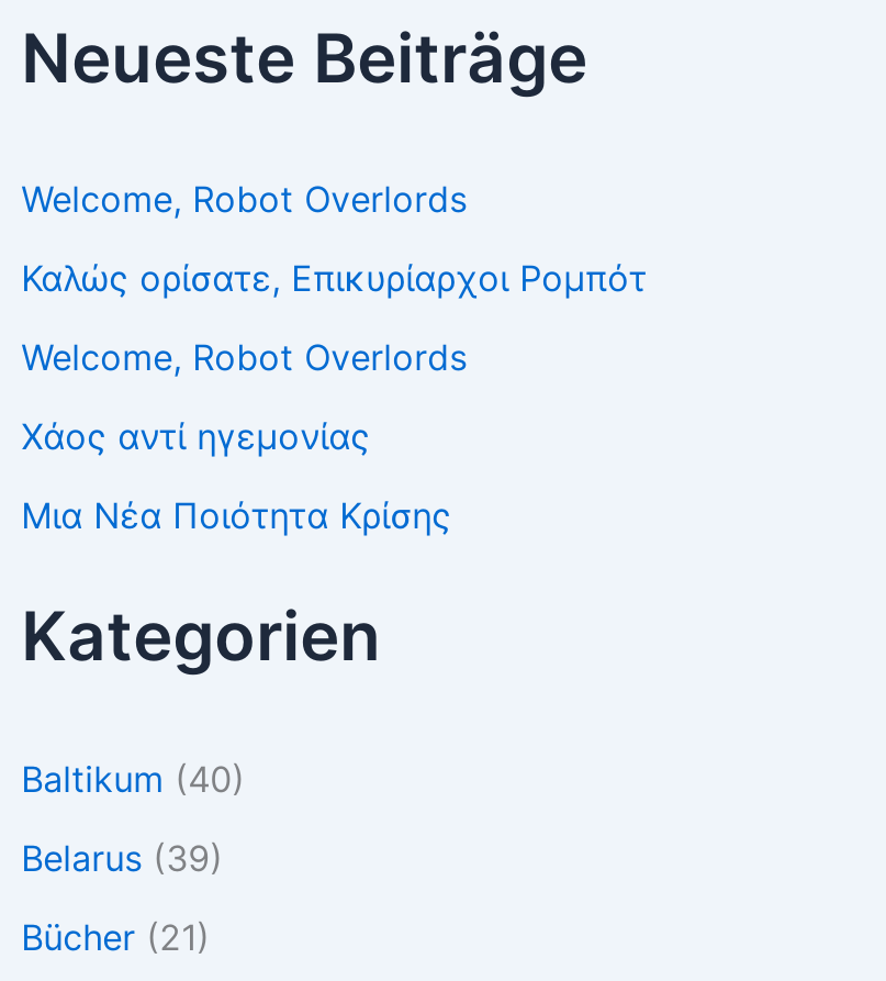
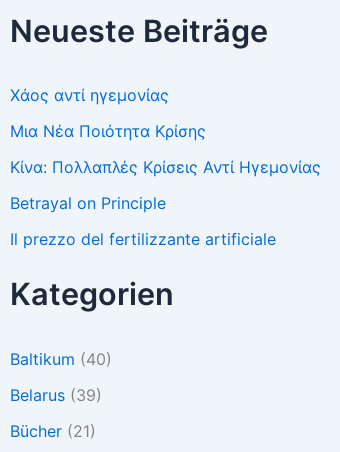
[21,178,647,380] Welcome, Robot Overlords | Καλώς ορίσατε, Eπικυρίαρχοι Ρομπότ | Welcome, Robot Overlords -> none
moved [21,415,451,538] -> [10,85,206,141]: Χάος αντί ηγεμονίας | Μια Νέα Ποιότητα Κρίσης
none -> [10,157,321,249] Κίνα: Πολλαπλές Κρίσεις Αντί Ηγεμονίας | Betrayal on Principle | Il prezzo del fertilizzante artificiale

